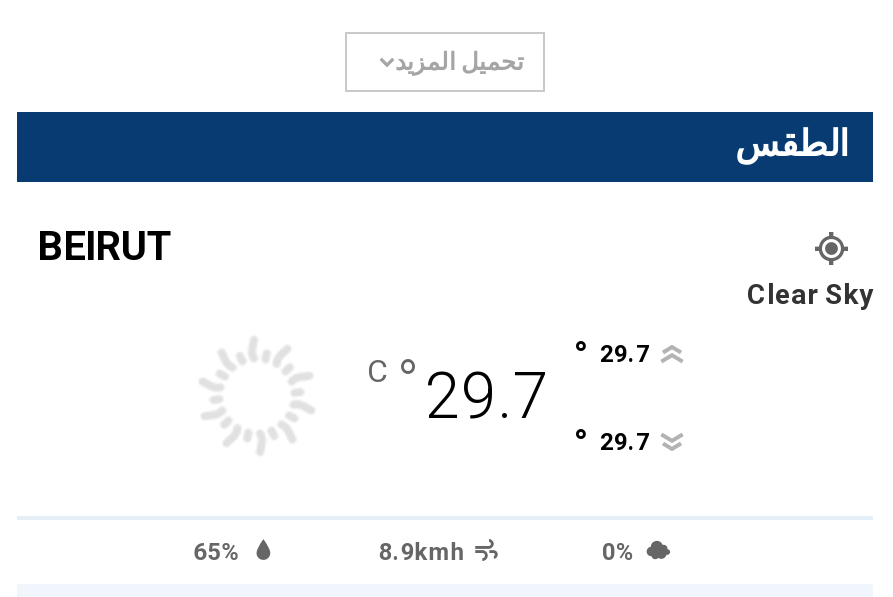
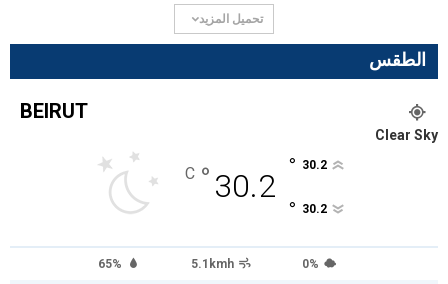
[600,341,650,369] 29.7 -> [301,158,326,172] 30.2
[425,359,549,435] 29.7 -> [214,167,276,205] 30.2
[600,429,650,457] 29.7 -> [301,202,326,216] 30.2
[379,539,465,567] 8.9kmh -> [191,257,234,271] 5.1kmh

